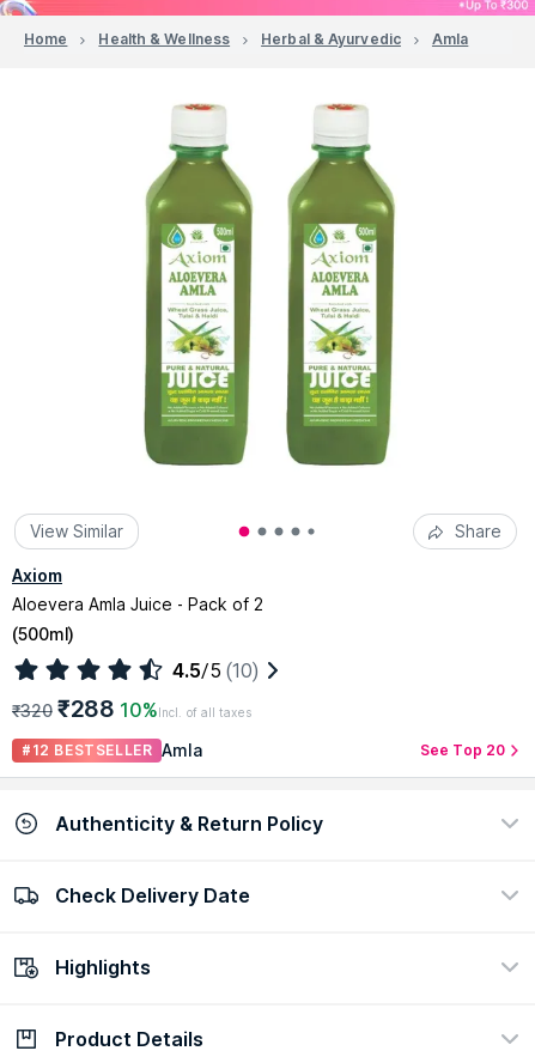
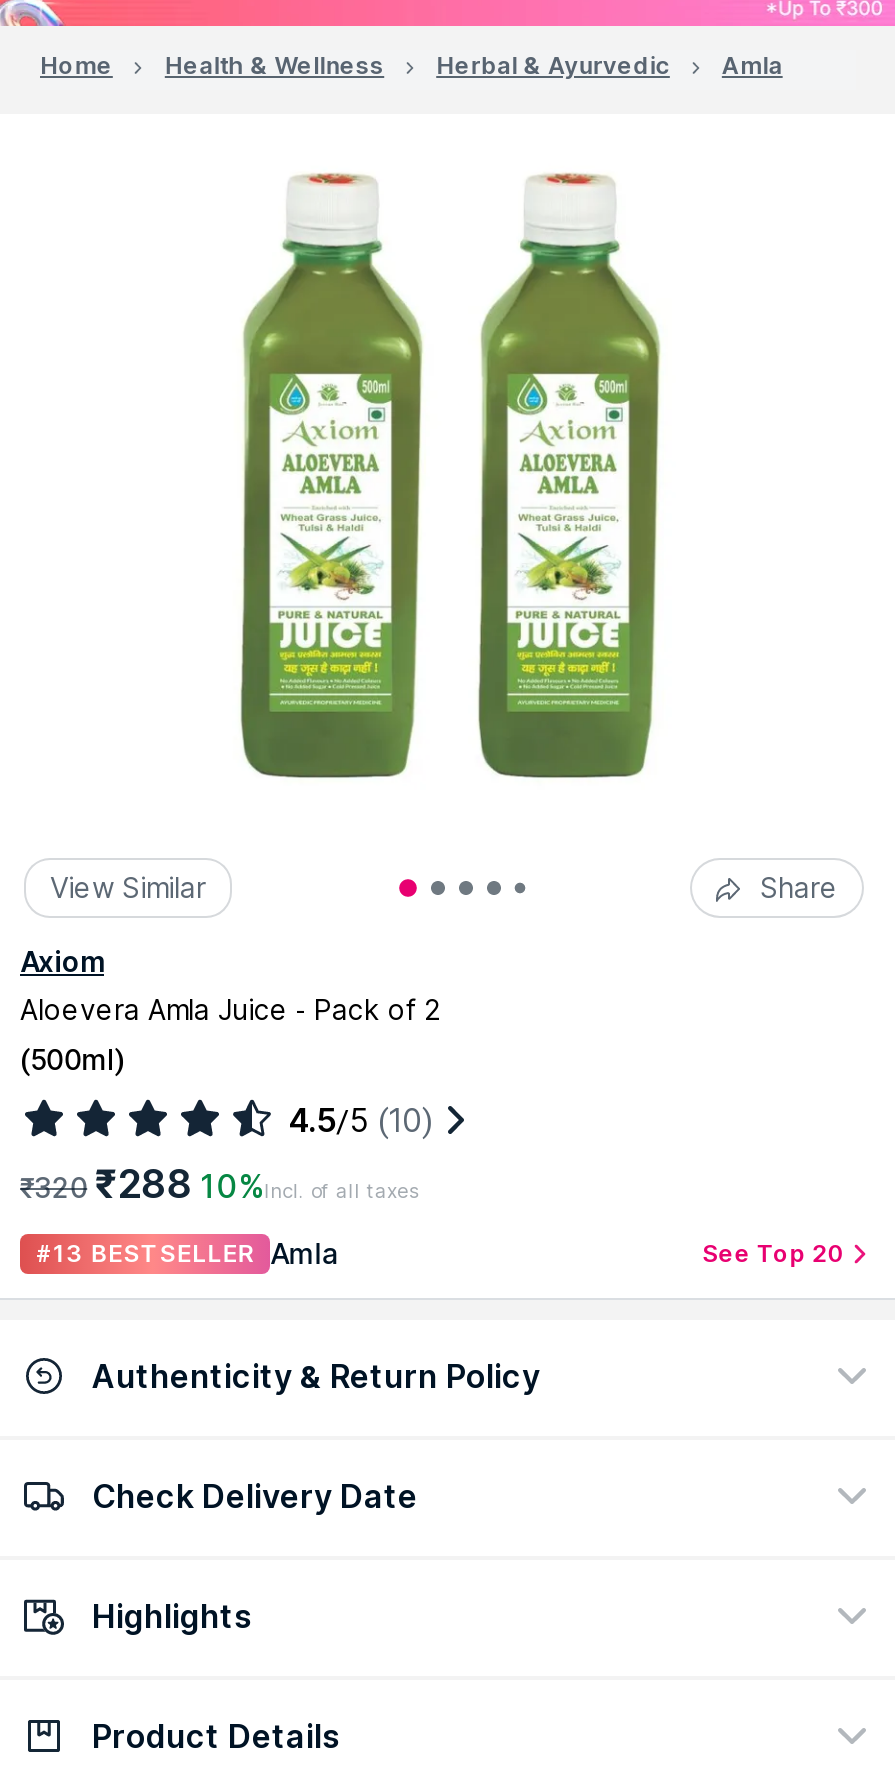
[22,739,202,760] #12 BESTSELLER Amla -> [36,1235,338,1269] #13 BESTSELLER Amla

